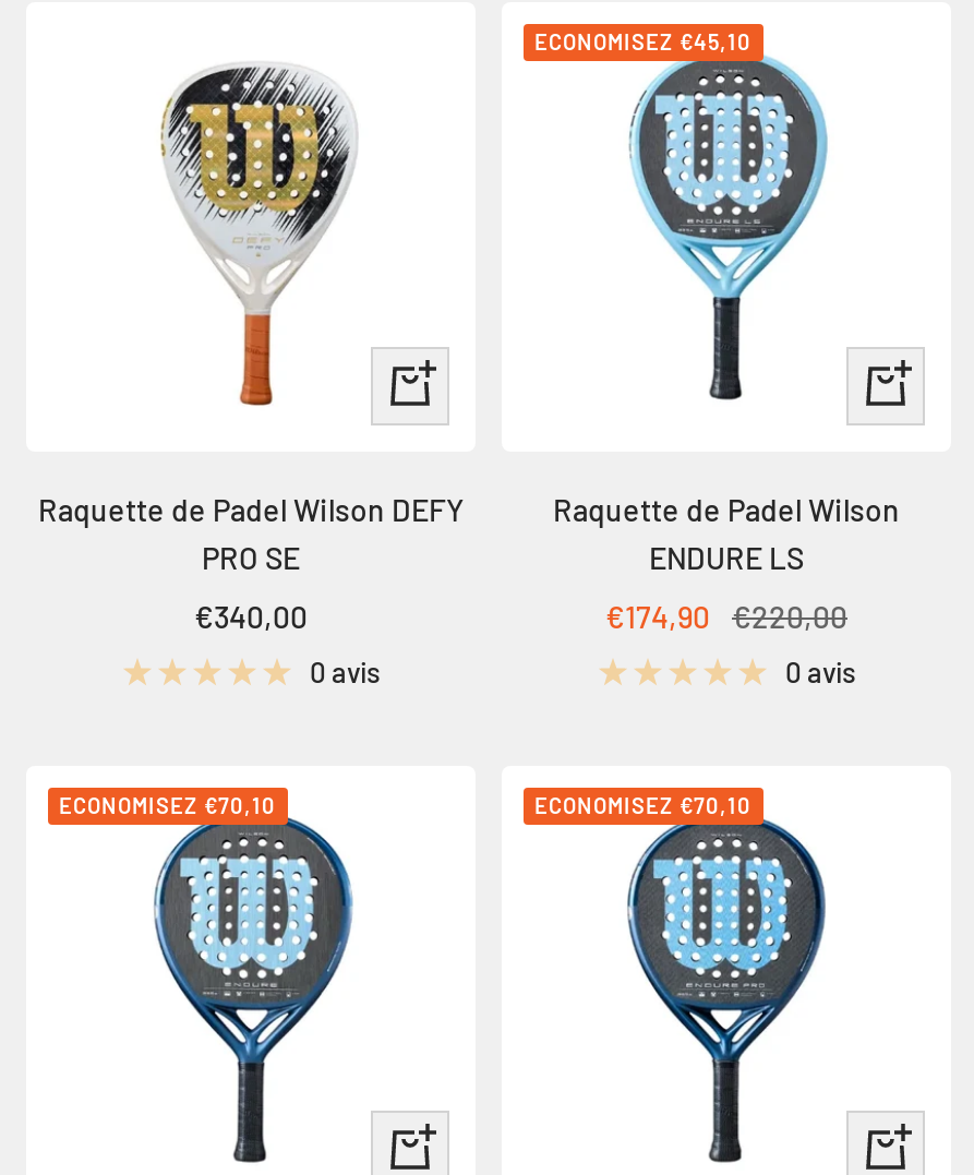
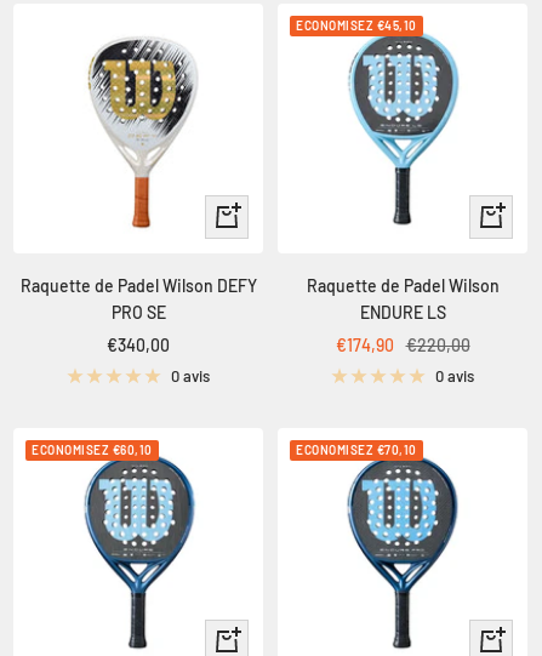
[59,791,276,817] ECONOMISEZ €70,10 -> [32,442,152,457] ECONOMISEZ €60,10

